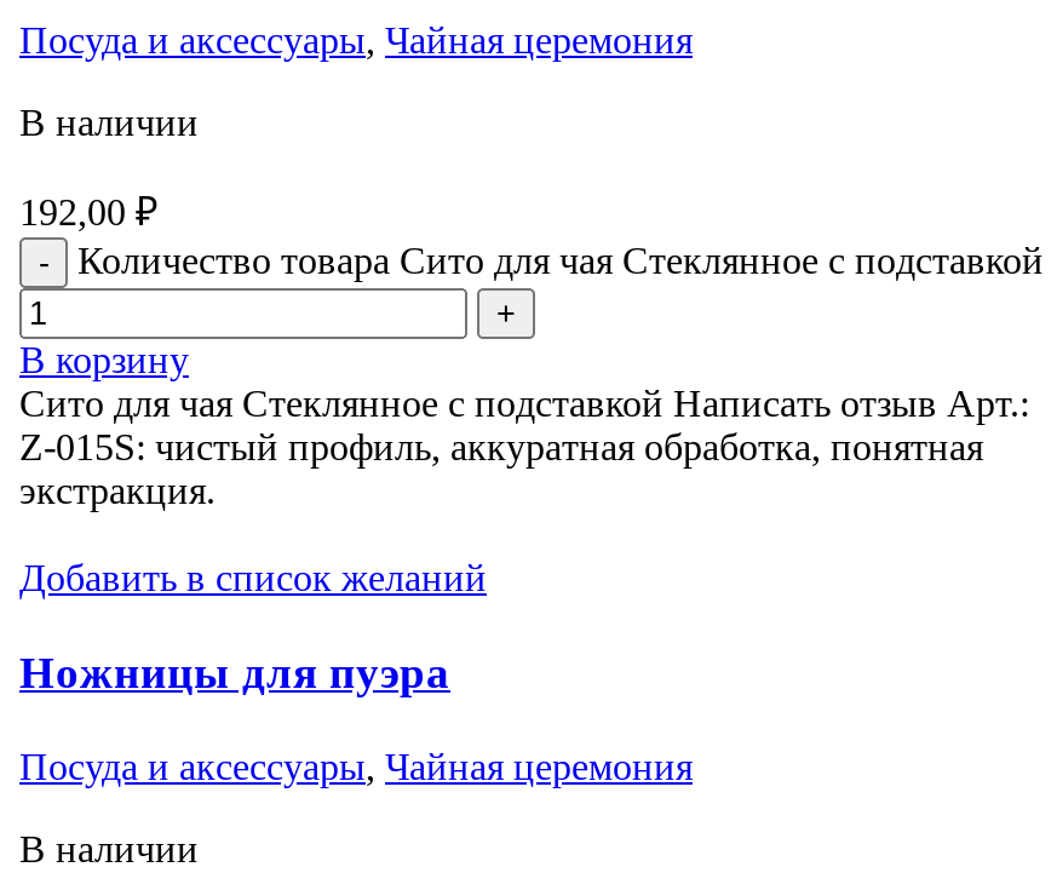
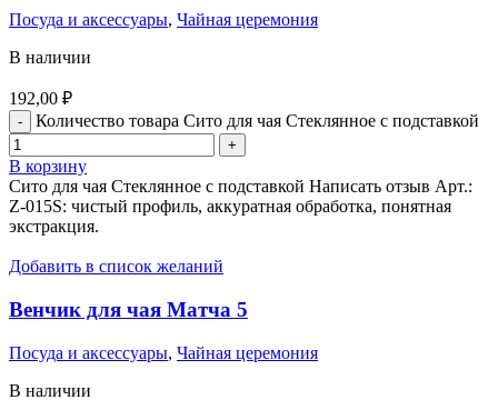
[19,647,450,698] Ножницы для пуэра -> [9,298,248,321] Венчик для чая Матча 5

